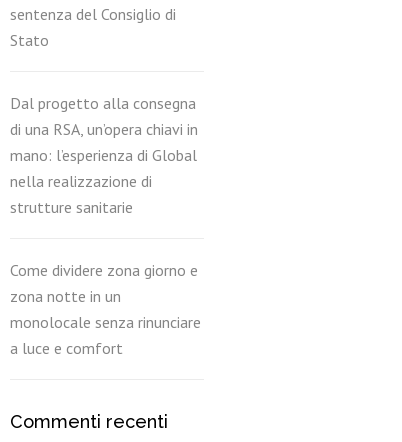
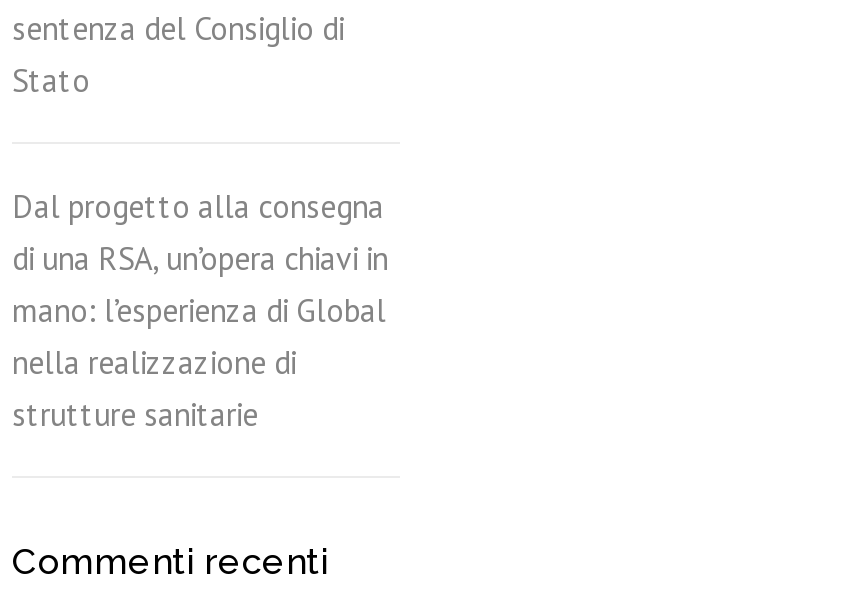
[10,260,201,358] Come dividere zona giorno e | zona notte in un | monolocale senza rinunciare | a luce e comfort -> none

